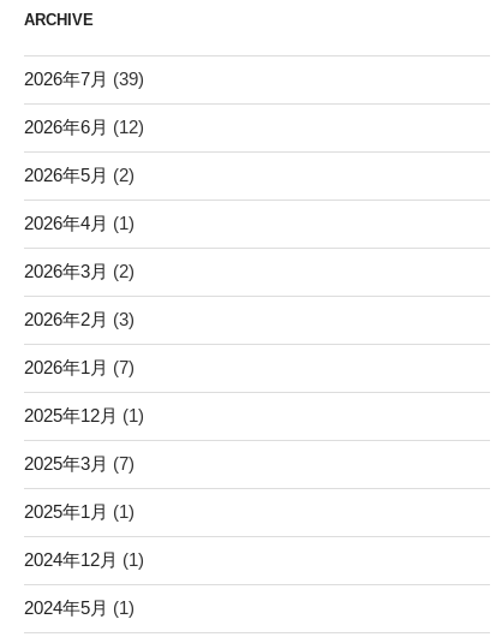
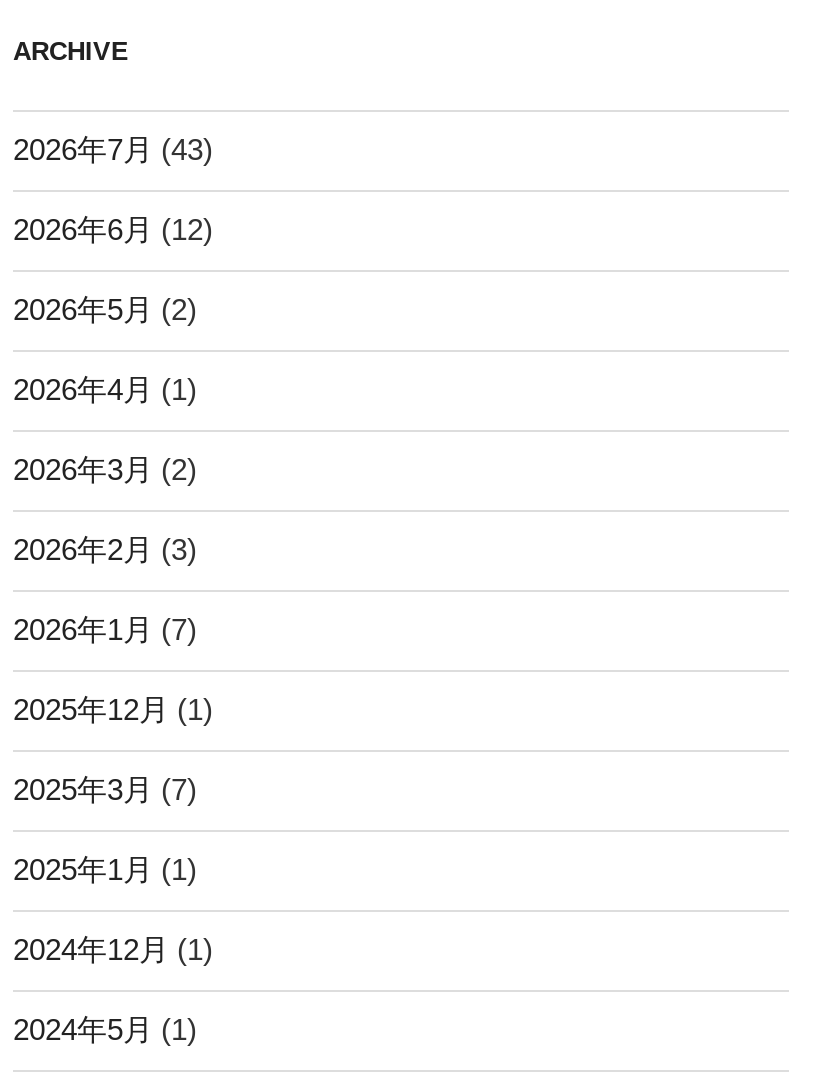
[24,69,144,90] 2026年7月(39) -> [13,133,213,167] 2026年7月(43)

